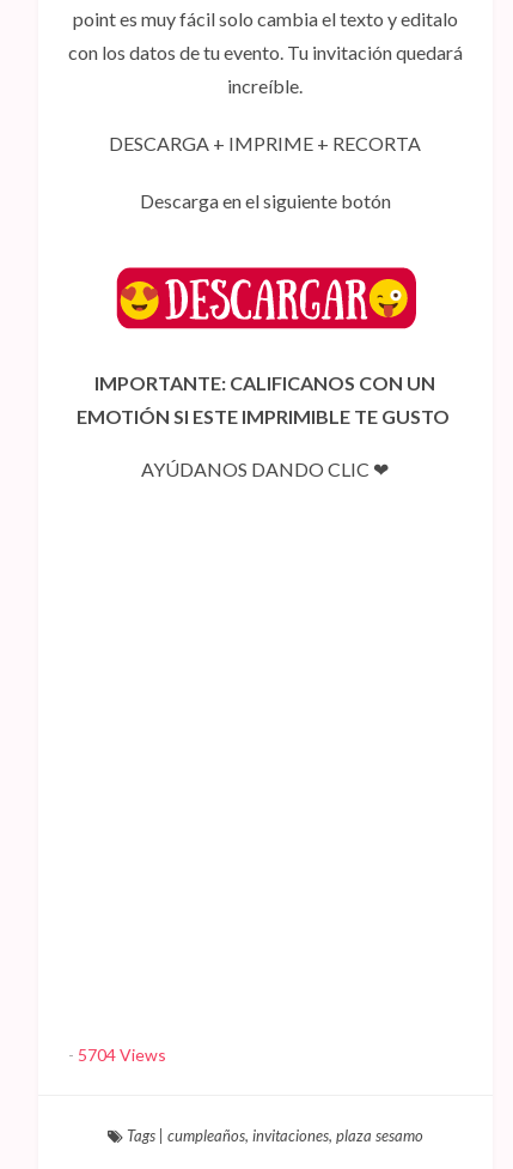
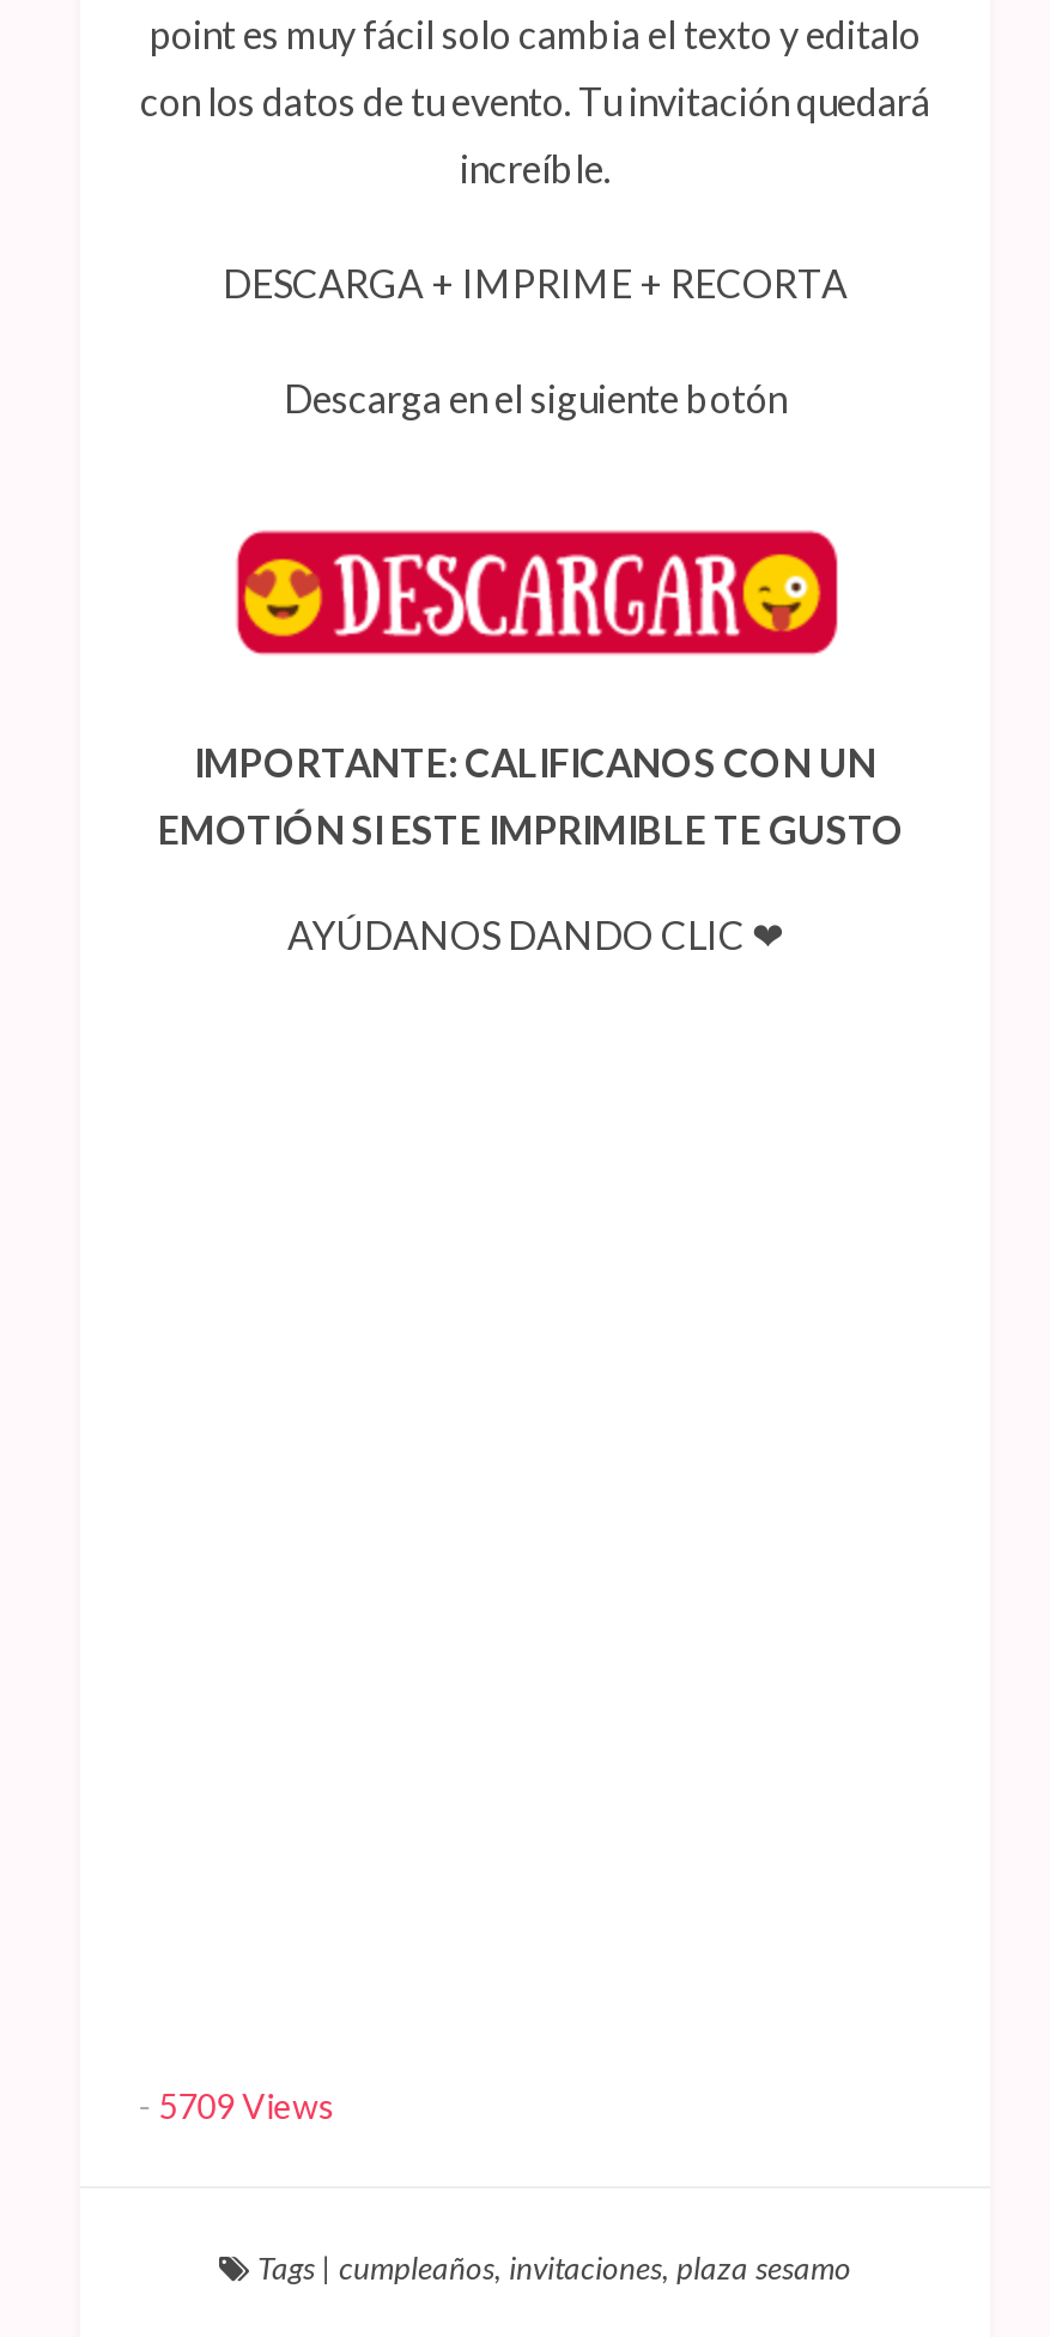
[68,1044,166,1065] - 5704 Views -> [139,2085,335,2126] - 5709 Views

